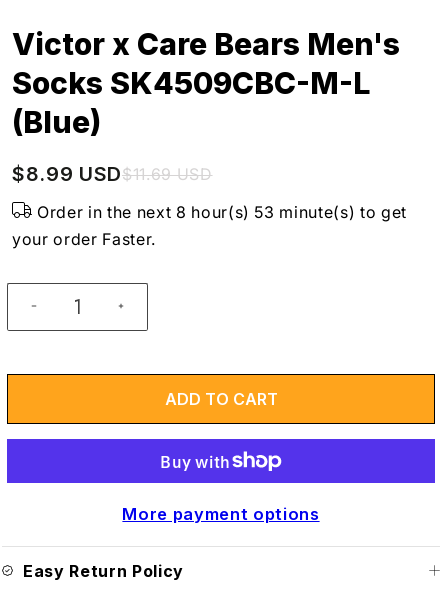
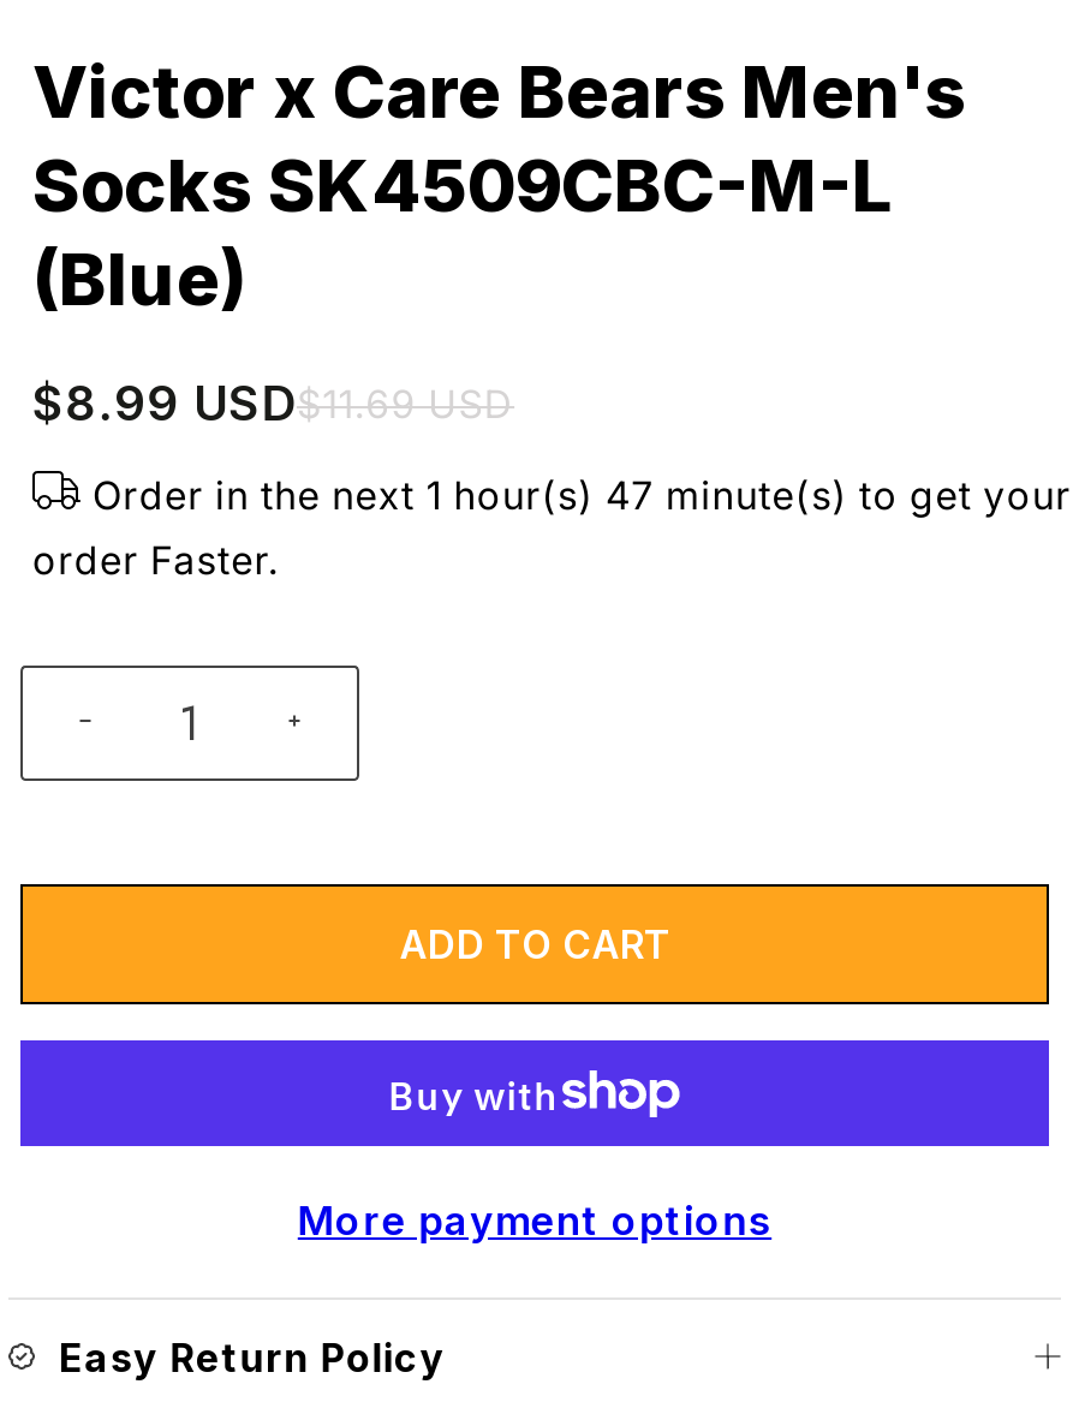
[12,202,407,249] Order in the next 8 hour(s) 53 minute(s) to get | your order Faster. -> [32,471,1071,584] Order in the next 1 hour(s) 47 minute(s) to get your | order Faster.

